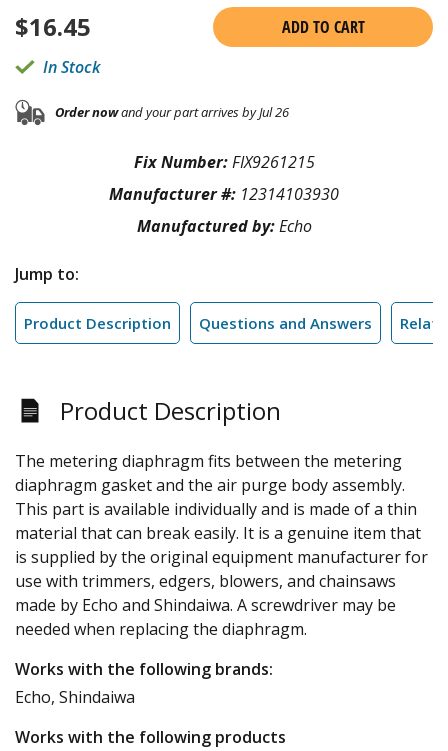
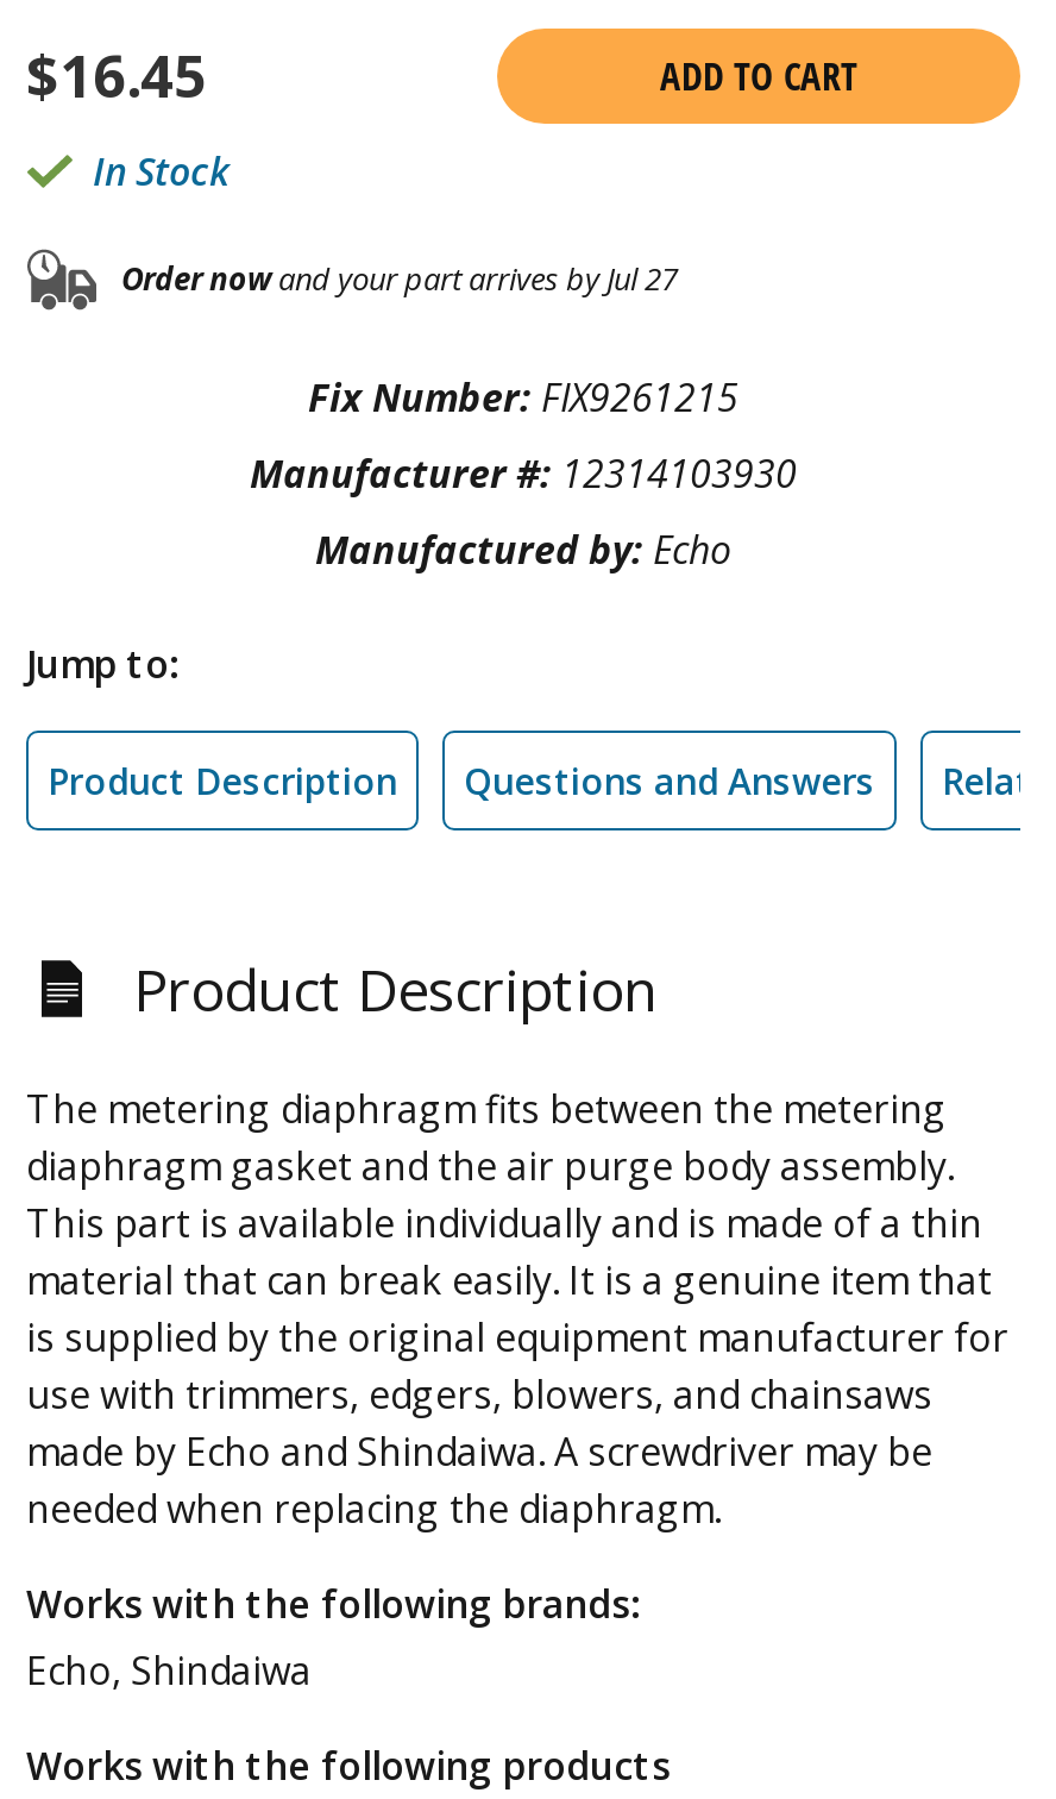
[55,103,289,121] Order nowand your part arrives by Jul 26 -> [121,258,678,301] Order nowand your part arrives by Jul 27

